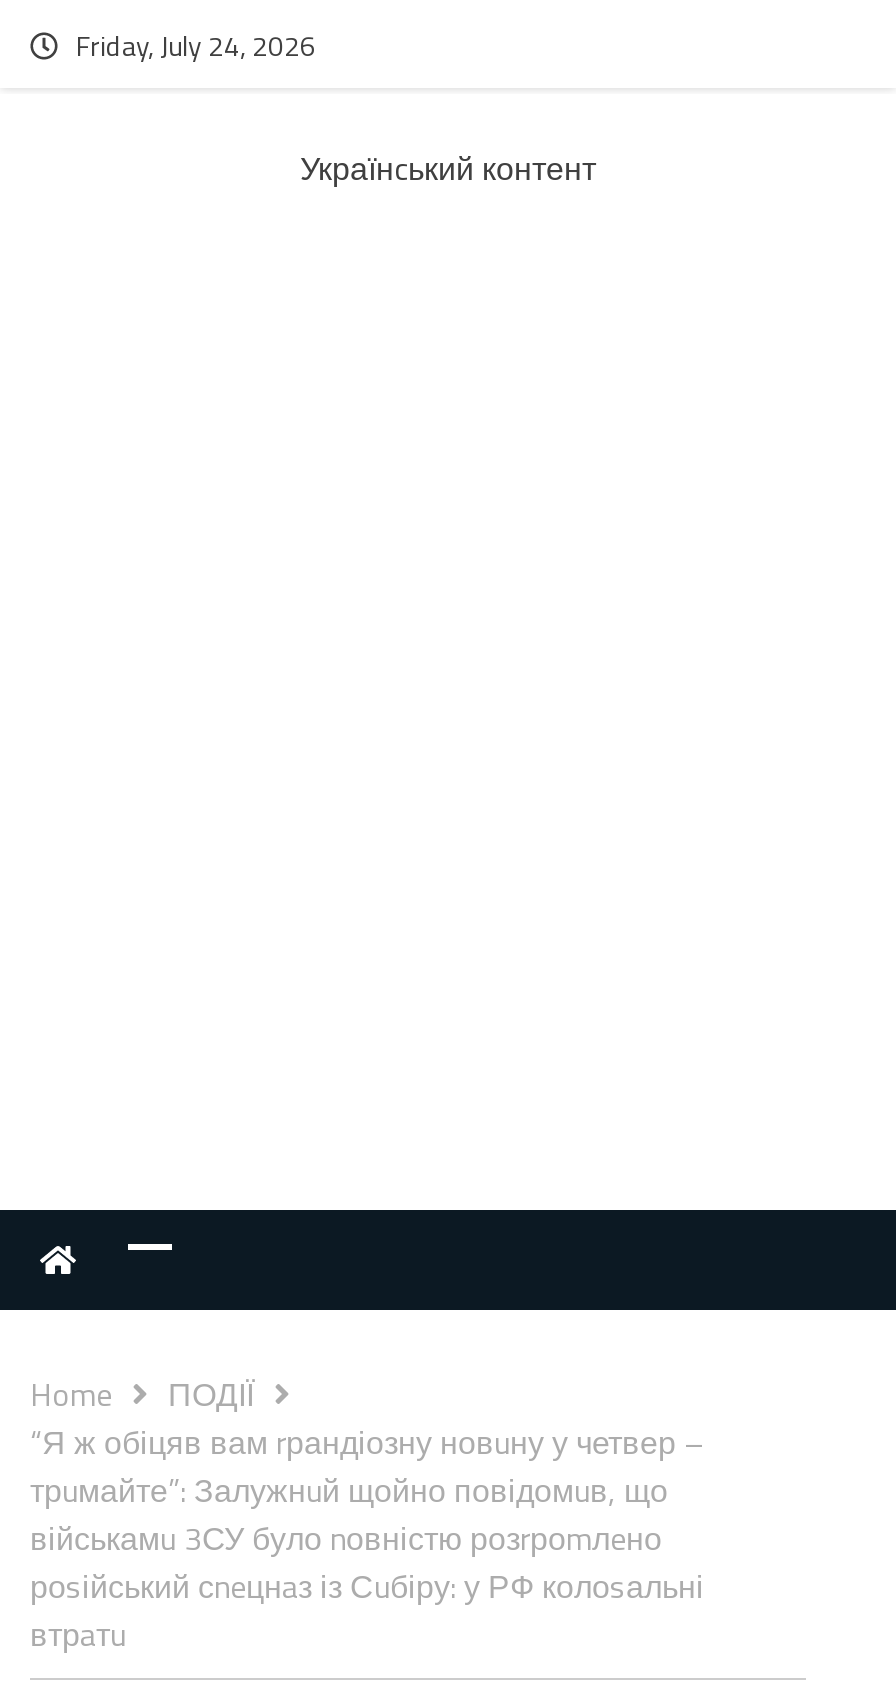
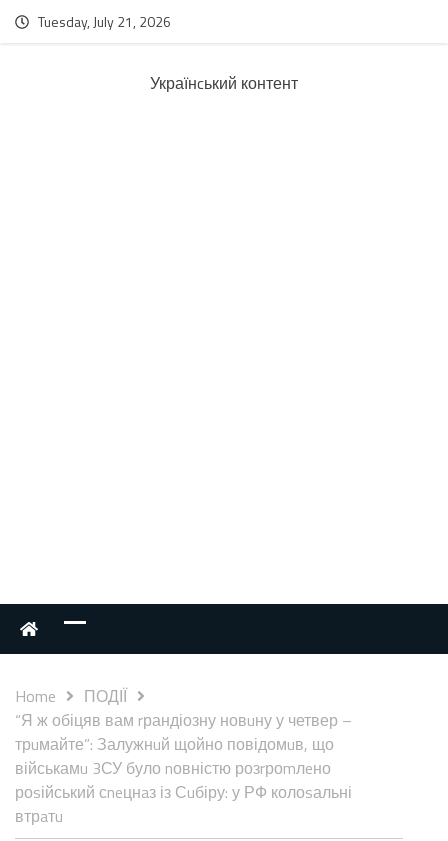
[76,24,316,66] Friday, July 24, 2026 -> [38,11,171,32] Tuesday, July 21, 2026

